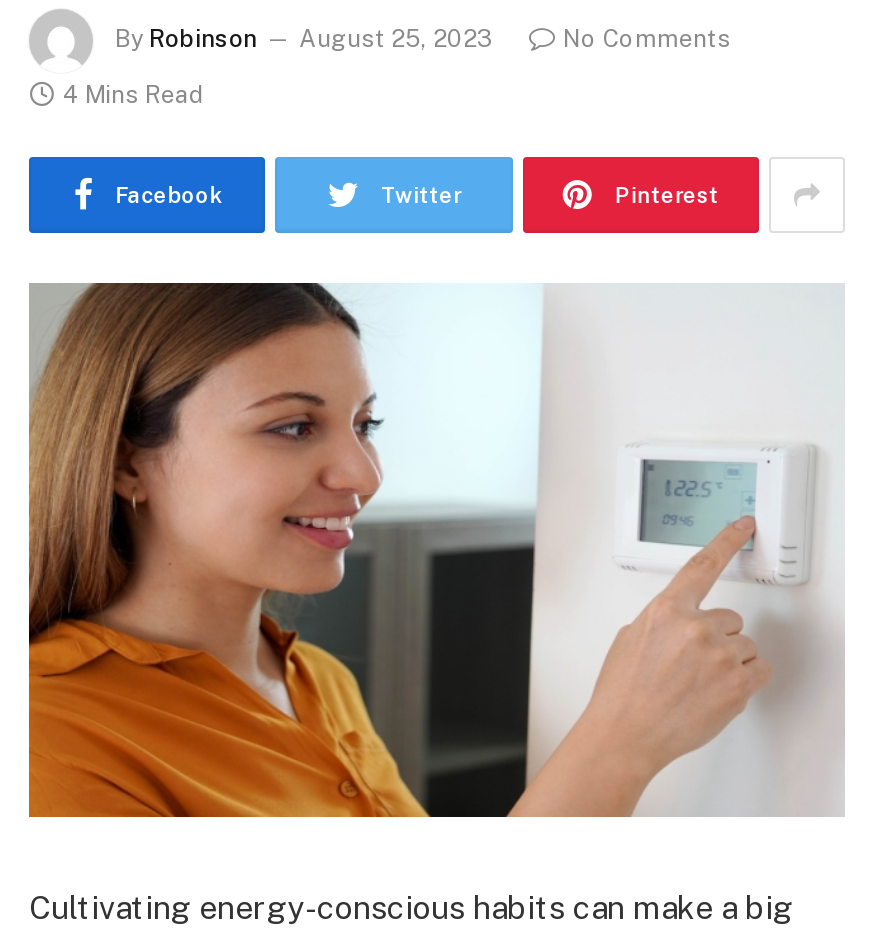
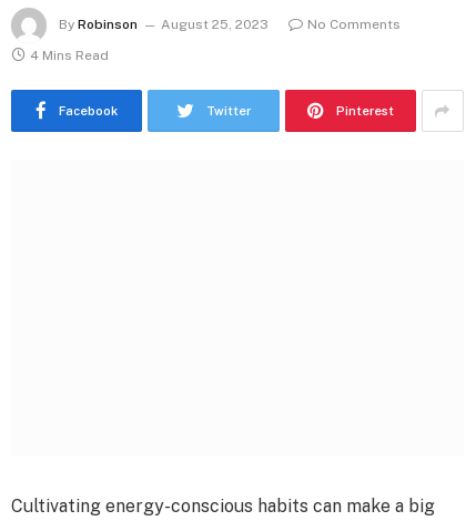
[27,281,845,819] [image] -> none

